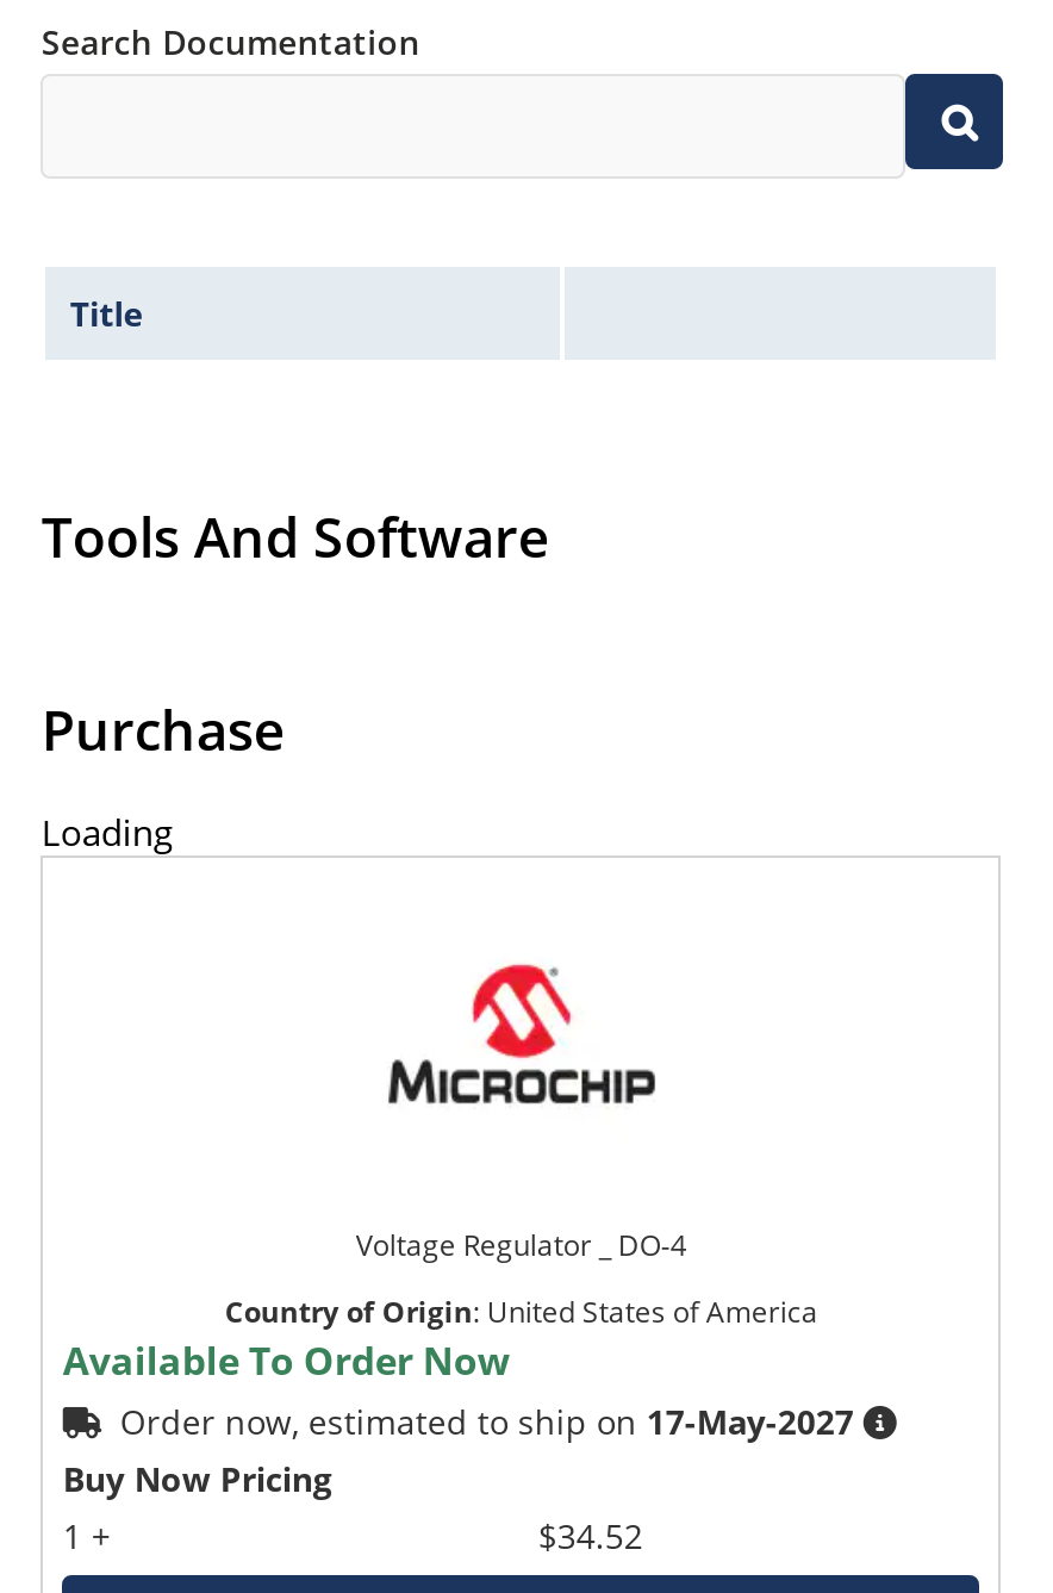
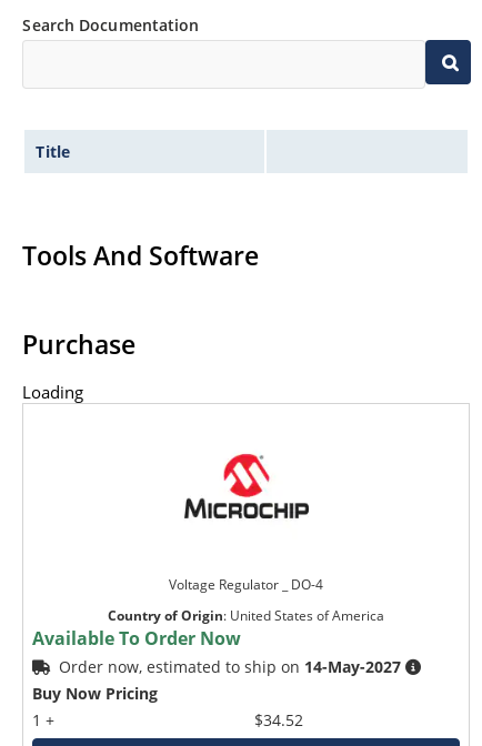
[120,1398,854,1443] Order now, estimated to ship on 17-May-2027 -> [59,656,401,677] Order now, estimated to ship on 14-May-2027

